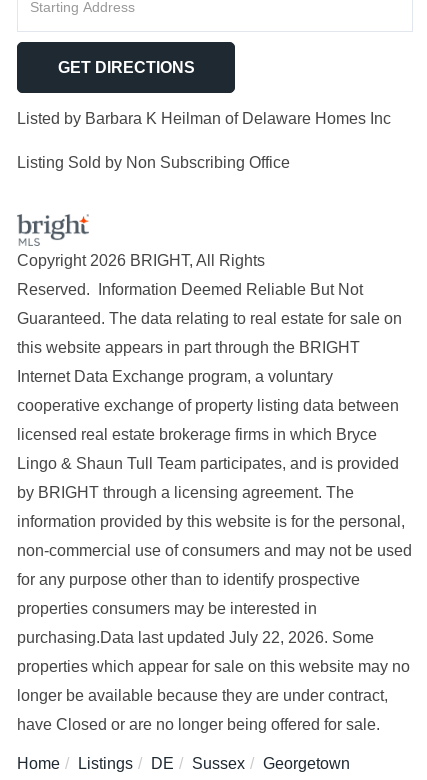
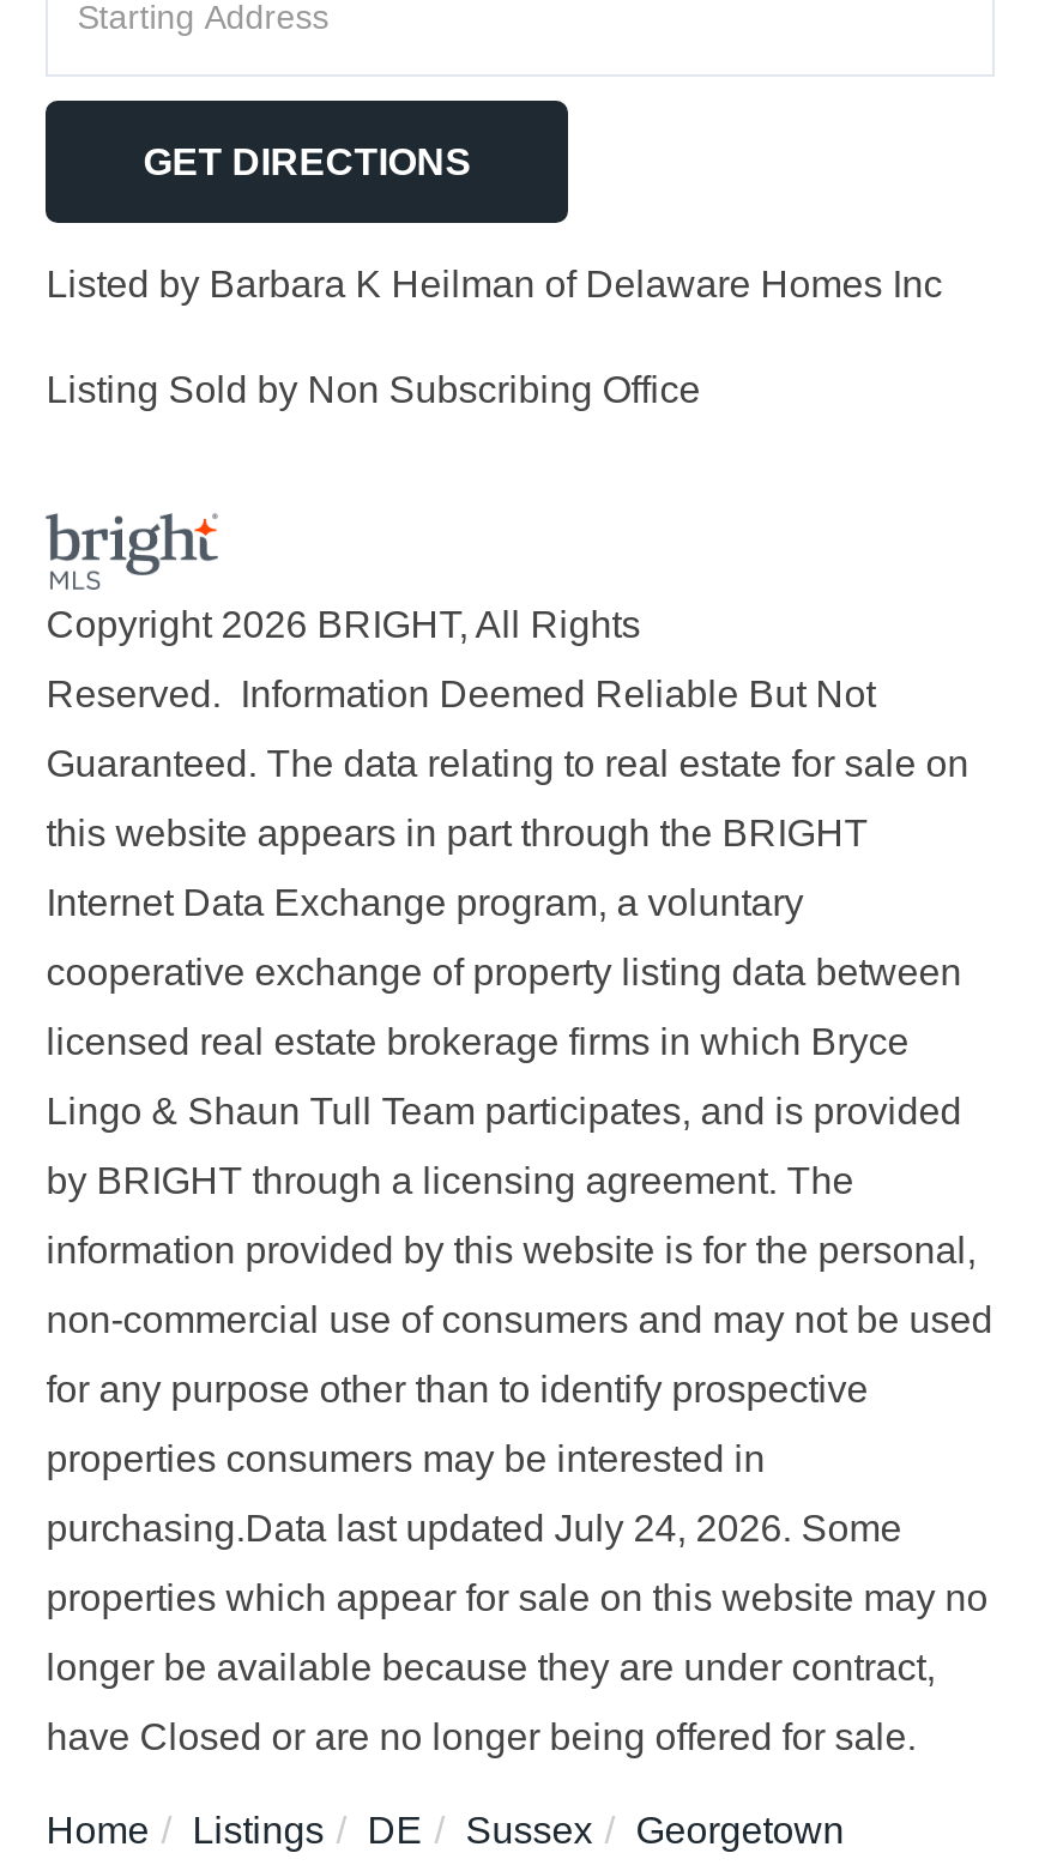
[17,629,374,646] purchasing.Data last updated July 22, 2026. Some -> [46,1509,902,1550] purchasing.Data last updated July 24, 2026. Some

